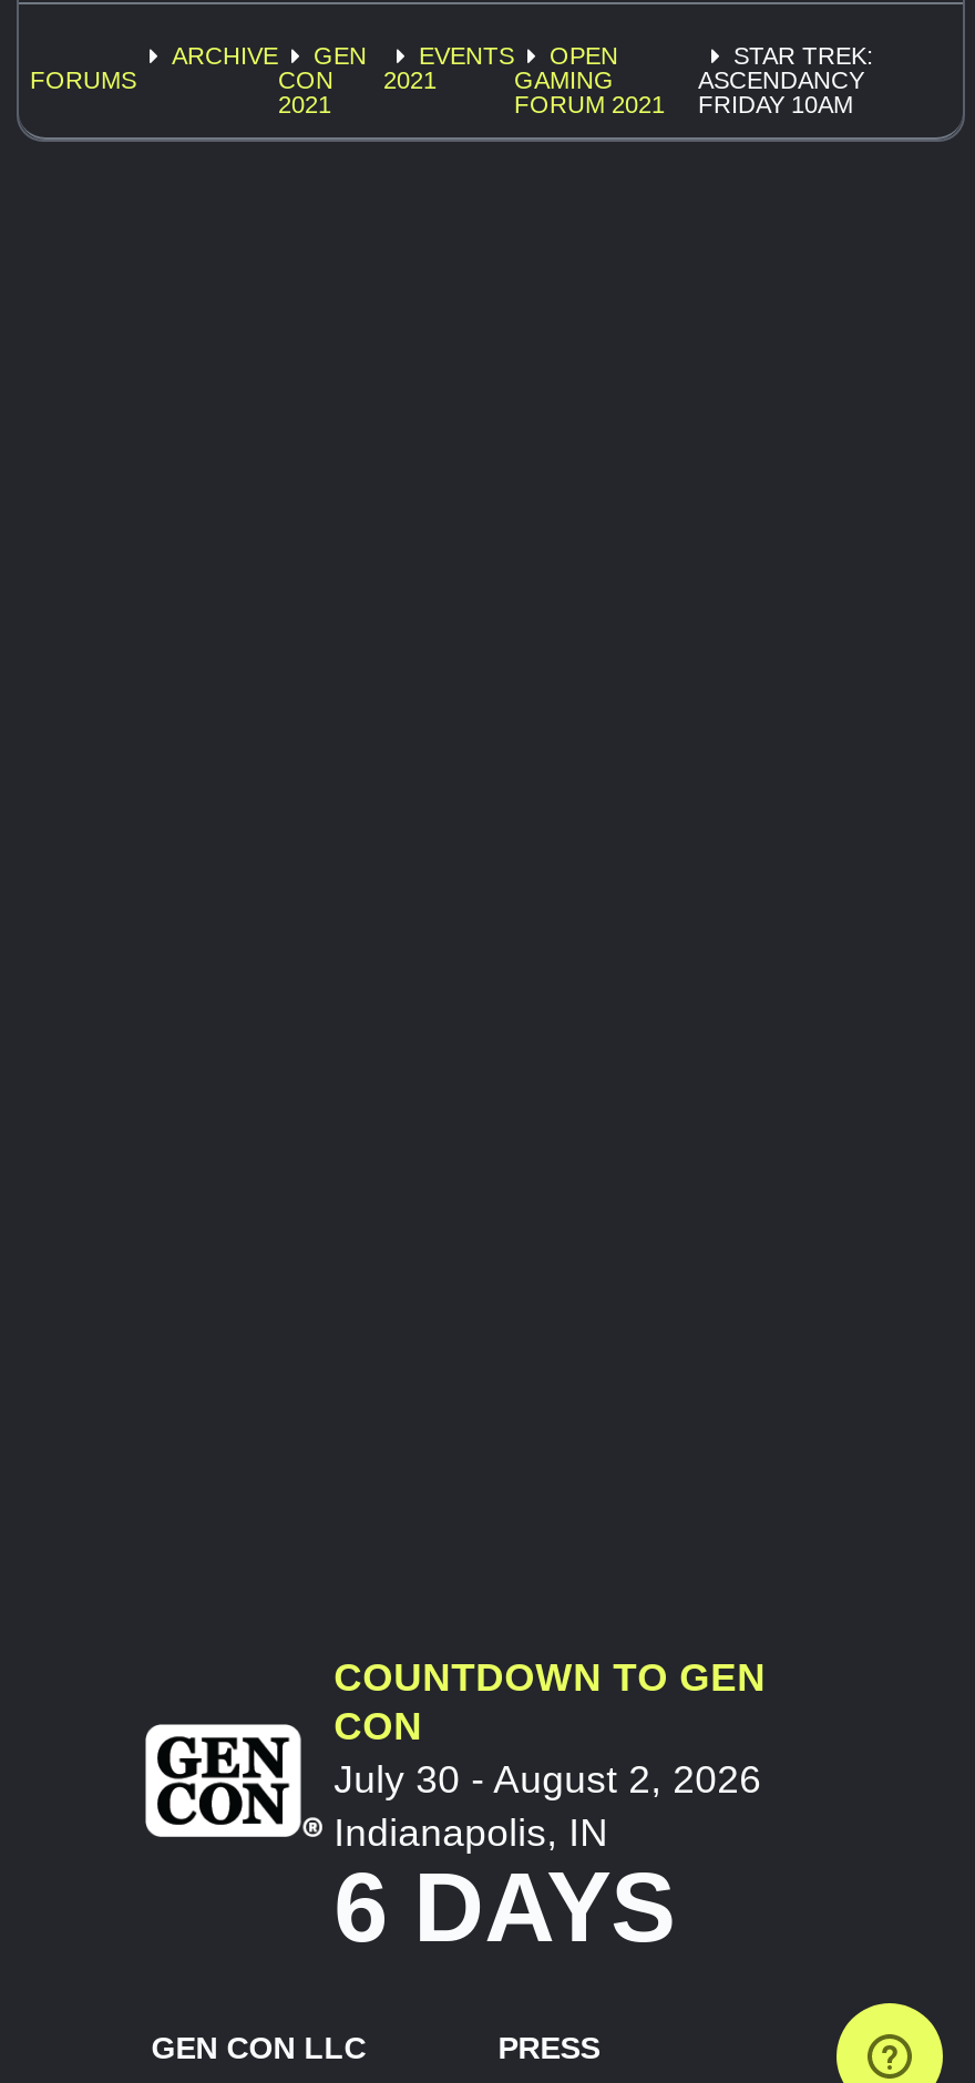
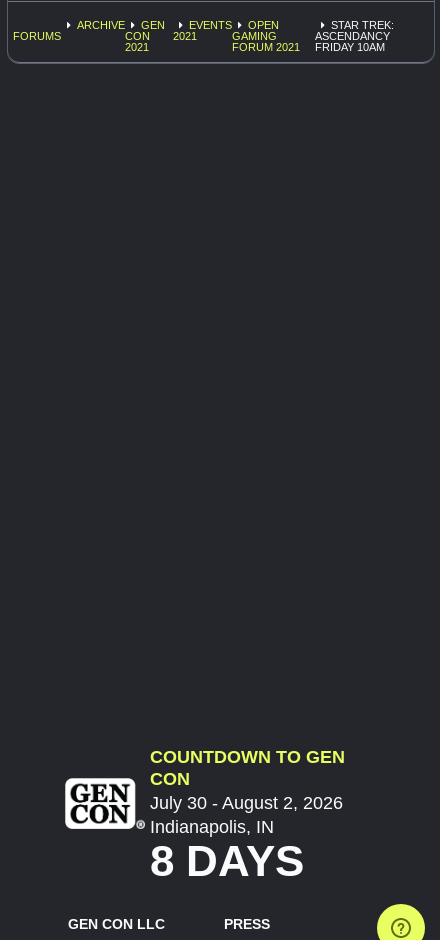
[334,1853,675,1961] 6 DAYS -> [150,836,304,885] 8 DAYS

